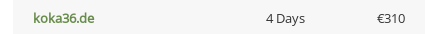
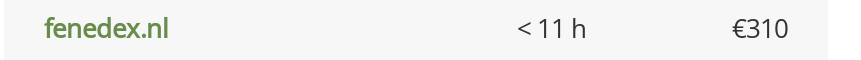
[33,8,304,26] koka36.de | 4 Days -> [44,9,587,45] fenedex.nl | < 11 h

